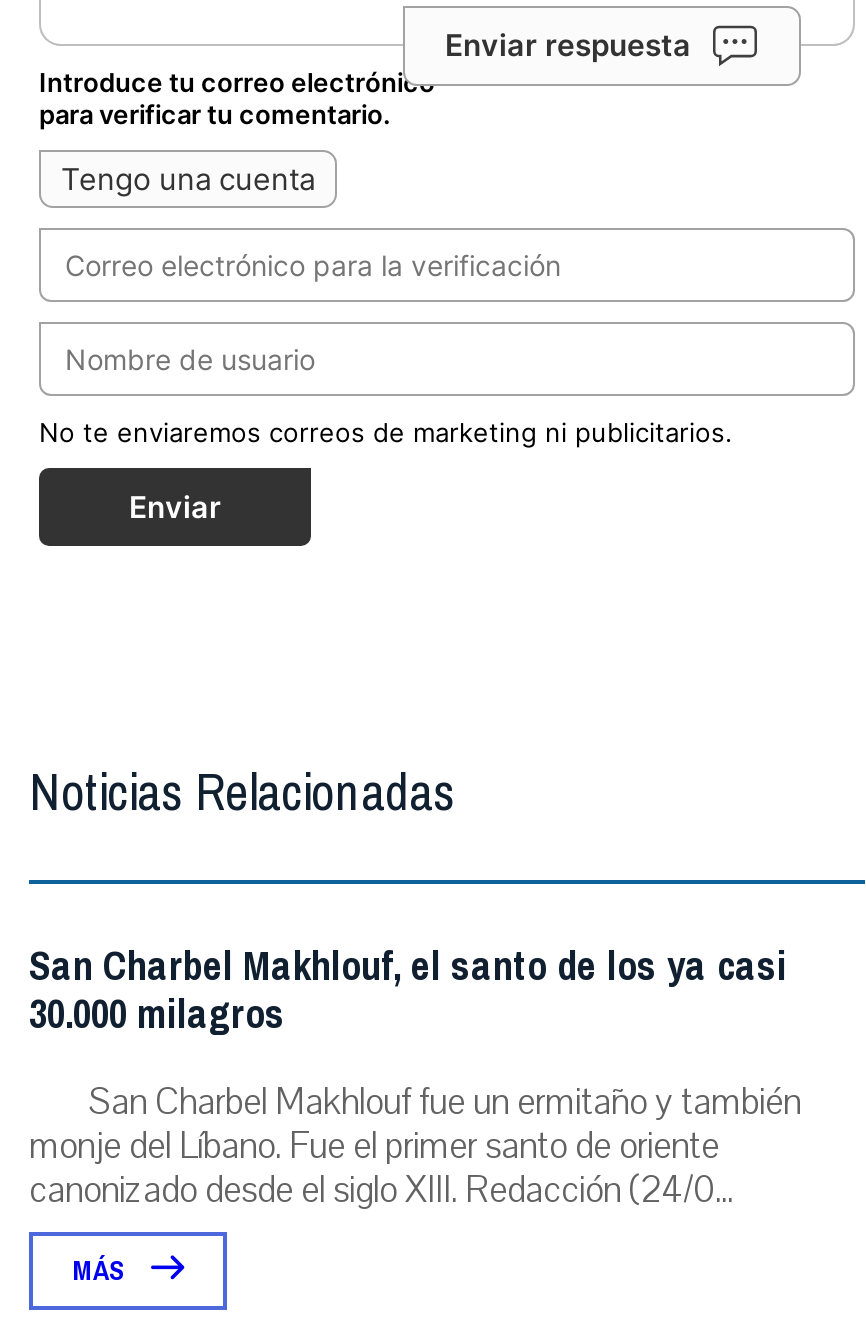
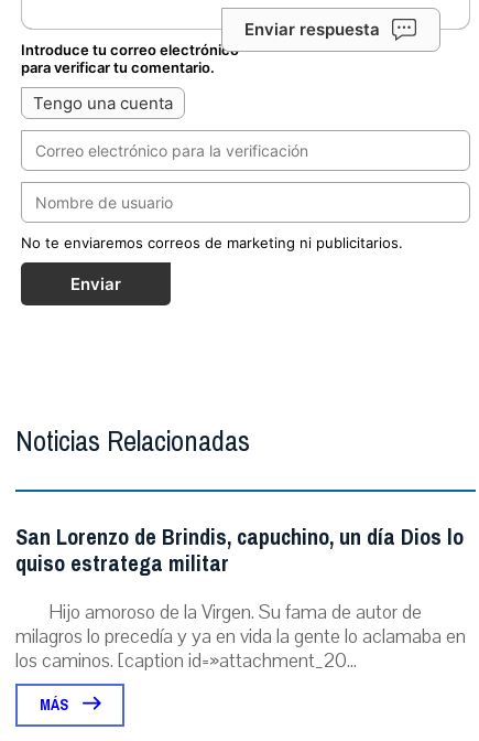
[29,931,801,1215] San Charbel Makhlouf, el santo de los ya casi | 30.000 milagros | San Charbel Makhlouf fue un ermitaño y también | monje del Líbano. Fue el primer santo de oriente | canonizado desde el siglo XIII. Redacción (24/0... -> [15,518,466,674] San Lorenzo de Brindis, capuchino, un día Dios lo | quiso estratega militar | Hijo amoroso de la Virgen. Su fama de autor de | milagros lo precedía y ya en vida la gente lo aclamaba en | los caminos. [caption id=»attachment_20...

